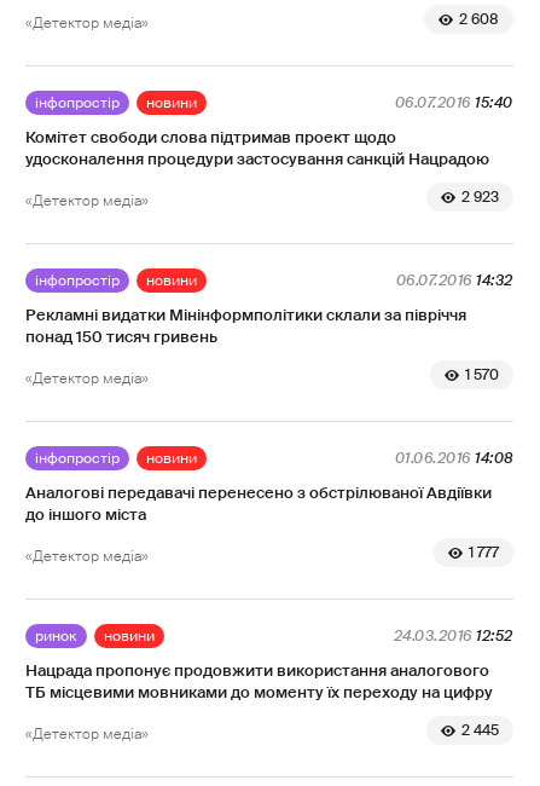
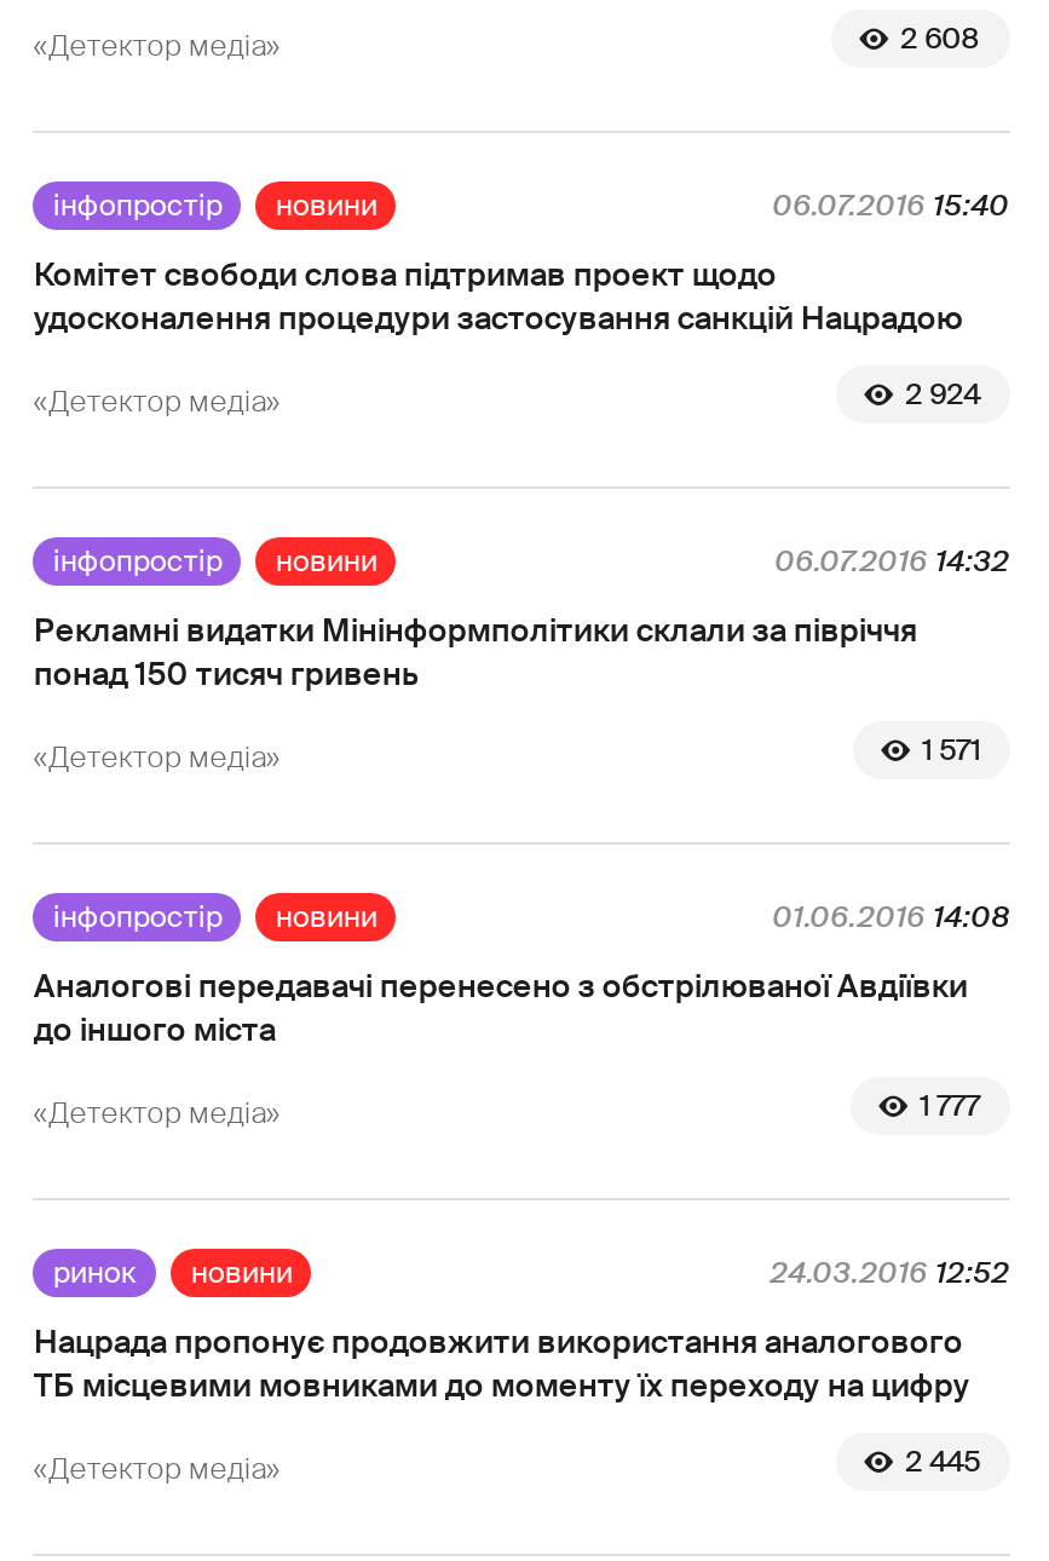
[461,188,498,207] 2 923 -> [905,376,980,414] 2 924
[465,365,498,385] 1 570 -> [922,731,980,770] 1 571

